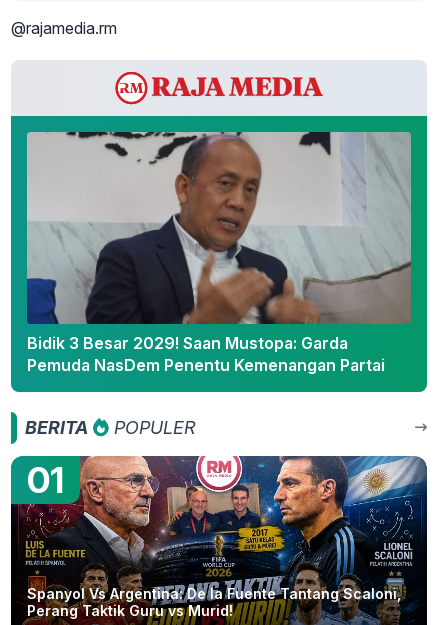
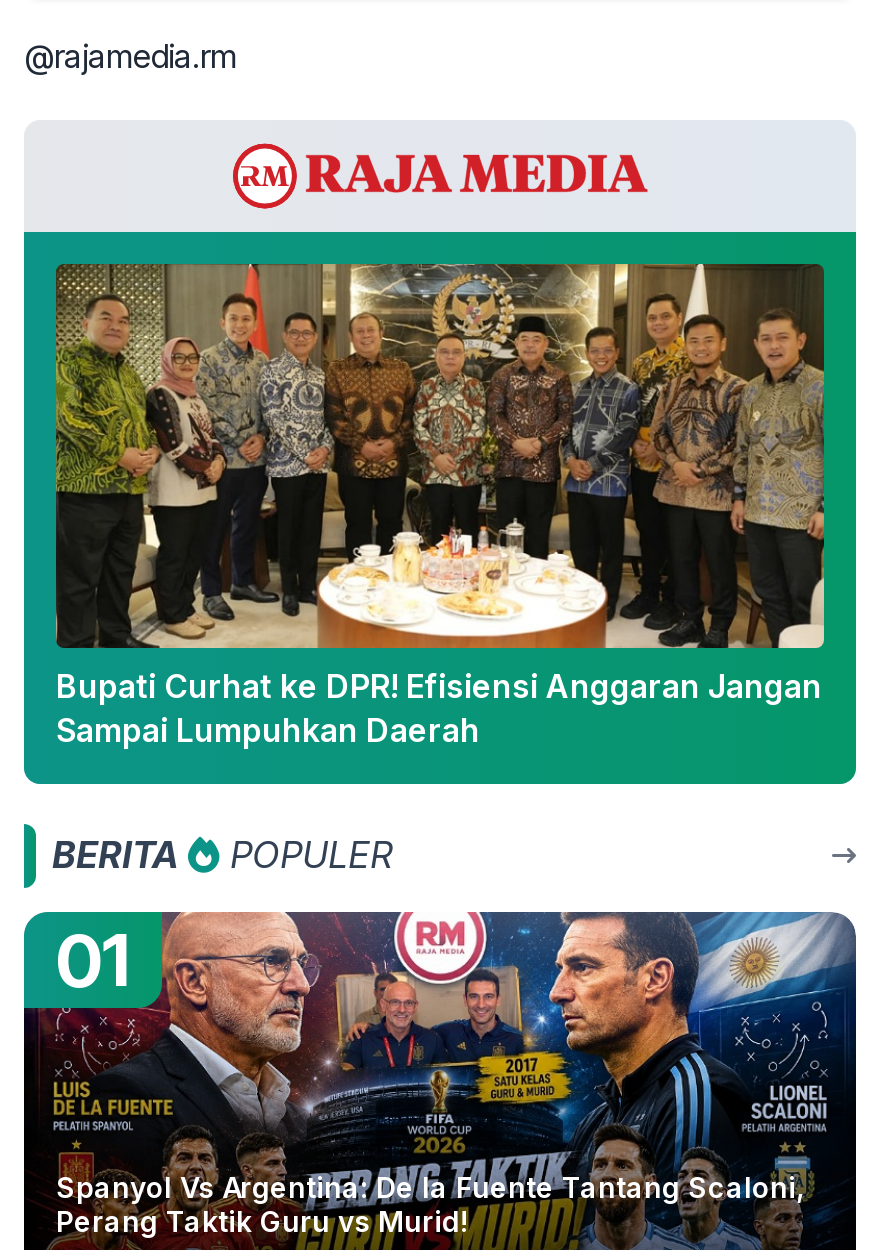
[26,131,412,375] [image] | Bidik 3 Besar 2029! Saan Mustopa: Garda | Pemuda NasDem Penentu Kemenangan Partai -> [54,262,826,749] [image] | Bupati Curhat ke DPR! Efisiensi Anggaran Jangan | Sampai Lumpuhkan Daerah

